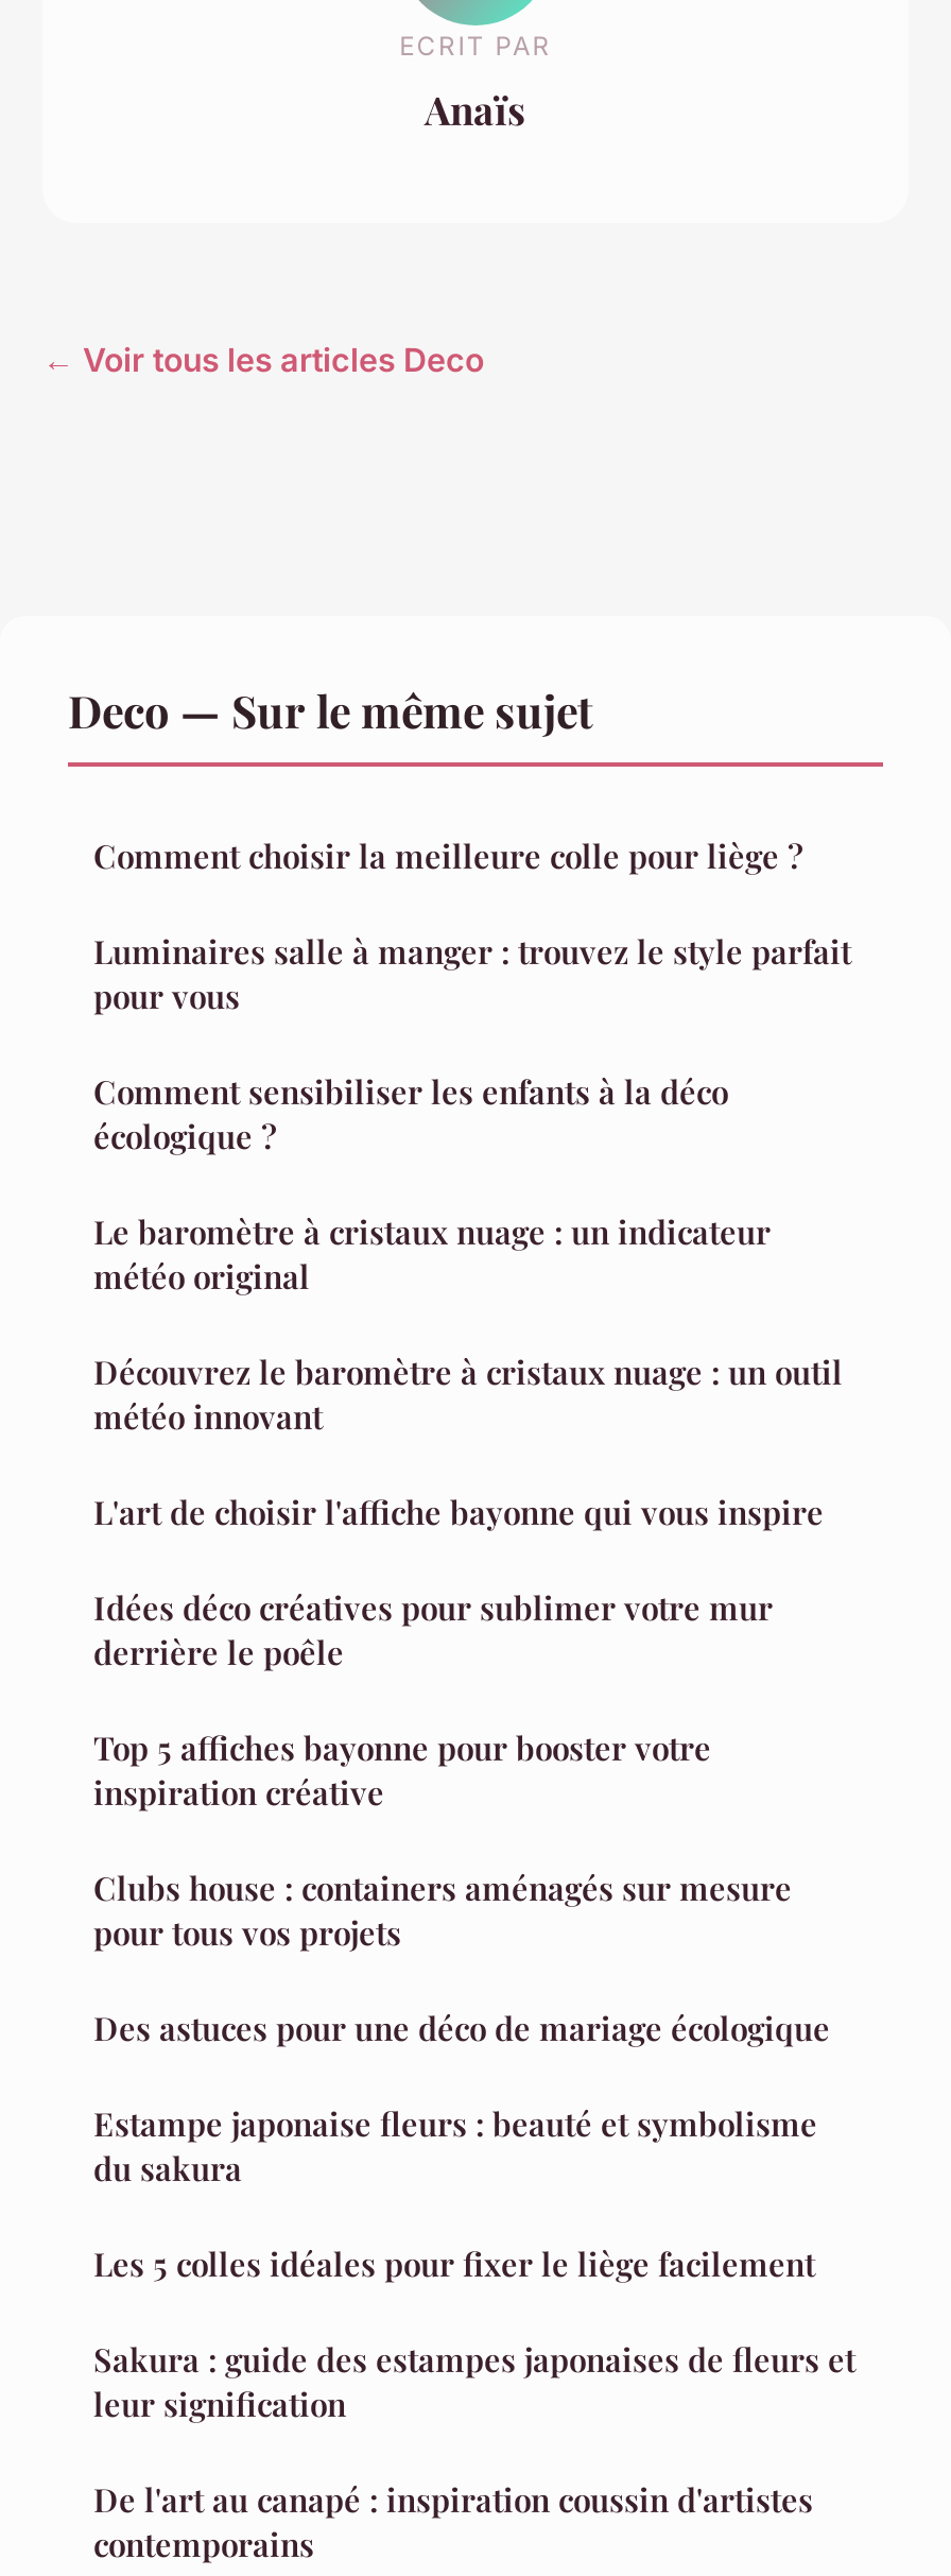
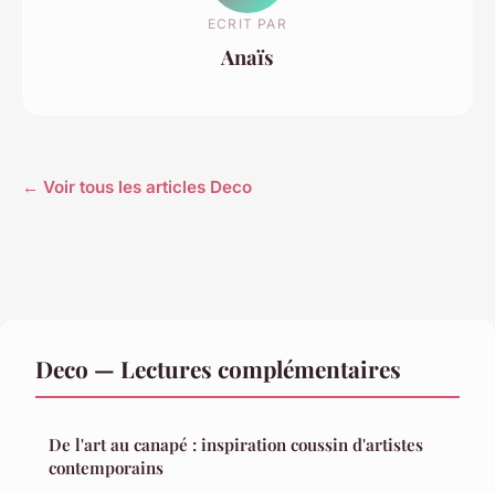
[68,680,855,2426] Deco — Sur le même sujet | Comment choisir la meilleure colle pour liège ? | Luminaires salle à manger : trouvez le style parfait | pour vous | Comment sensibiliser les enfants à la déco | écologique ? | Le baromètre à cristaux nuage : un indicateur | météo original | Découvrez le baromètre à cristaux nuage : un outil | météo innovant | L'art de choisir l'affiche bayonne qui vous inspire | Idées déco créatives pour sublimer votre mur | derrière le poêle | Top 5 affiches bayonne pour booster votre | inspiration créative | Clubs house : containers aménagés sur mesure | pour tous vos projets | Des astuces pour une déco de mariage écologique | Estampe japonaise fleurs : beauté et symbolisme | du sakura | Les 5 colles idéales pour fixer le liège facilement | Sakura : guide des estampes japonaises de fleurs et | leur signification -> [35,353,401,384] Deco — Lectures complémentaires

